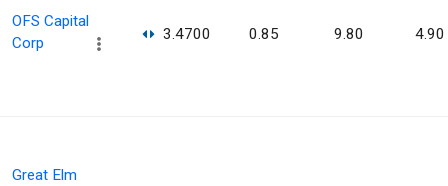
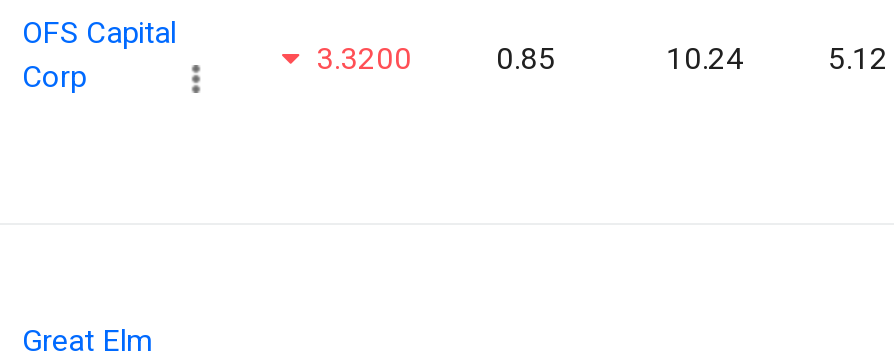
[163,25,211,43] 3.4700 -> [316,41,412,77] 3.3200
[334,25,364,43] 9.80 -> [666,41,744,77] 10.24
[415,25,445,43] 4.90 -> [828,41,888,77] 5.12

